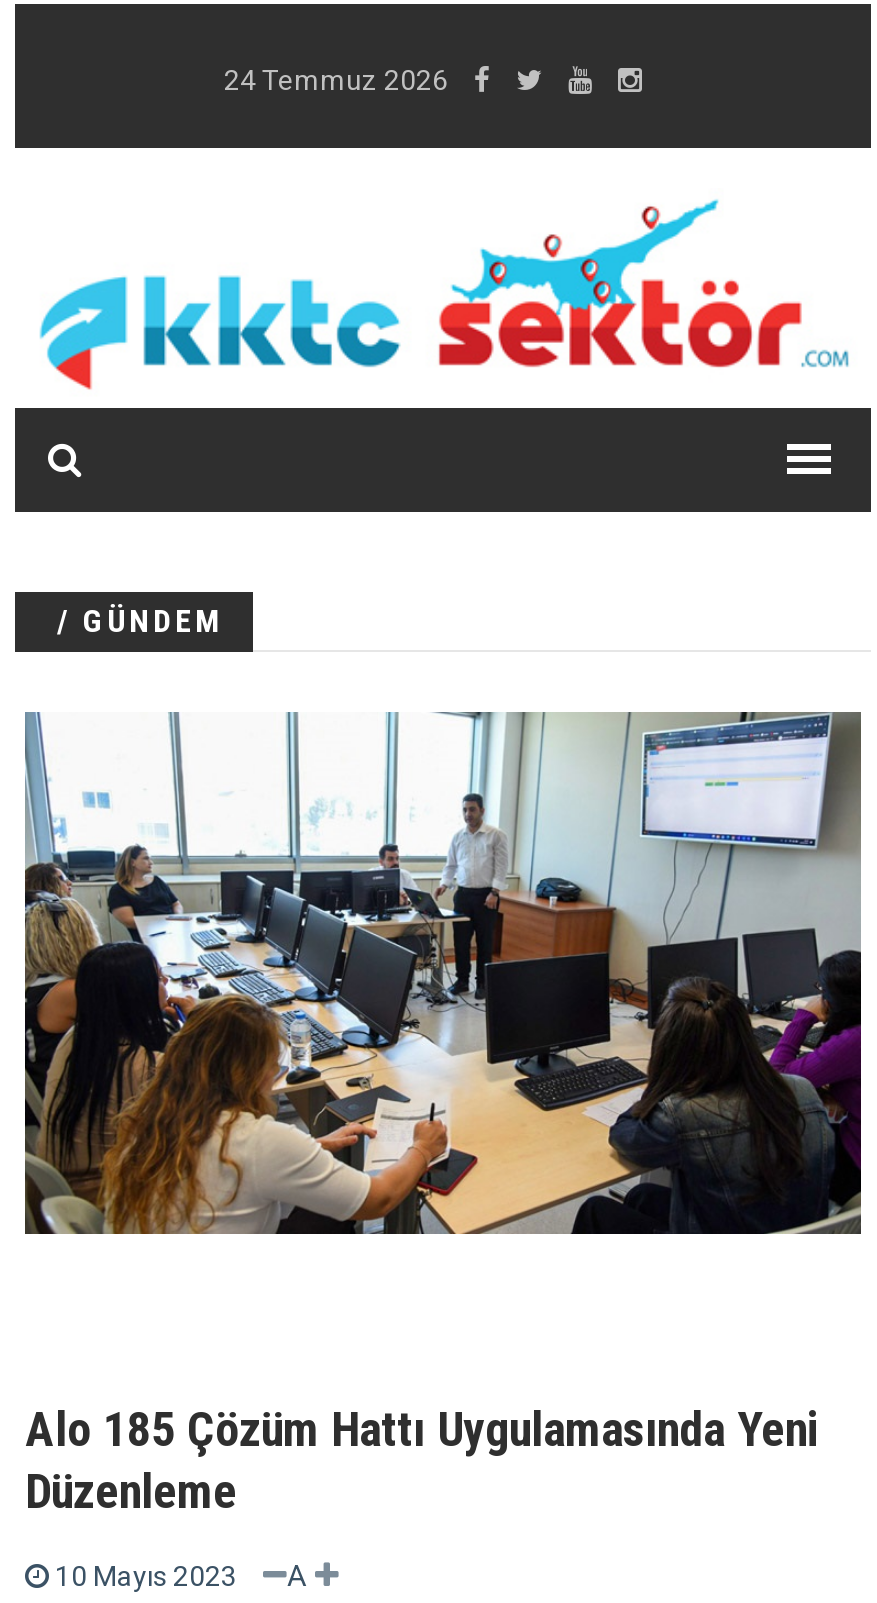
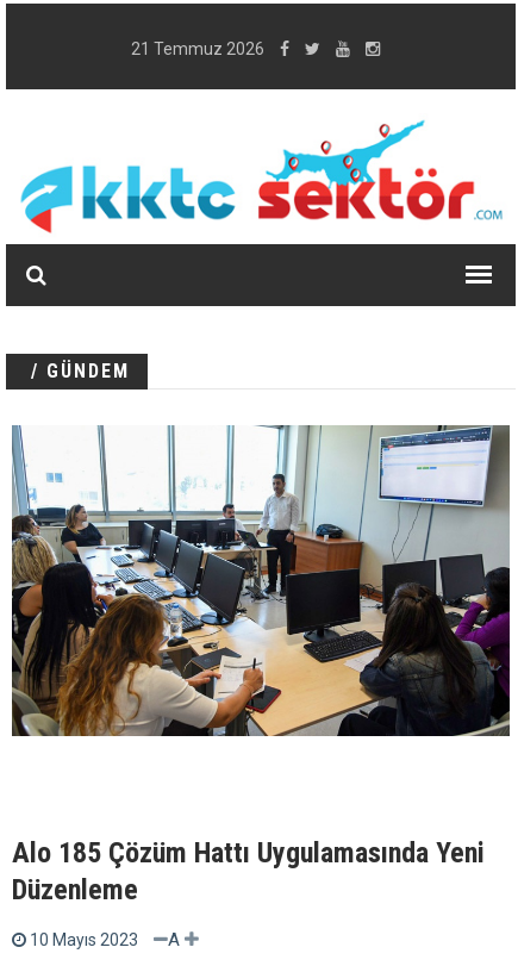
[224,64,448,96] 24 Temmuz 2026 -> [130,39,264,58] 21 Temmuz 2026

